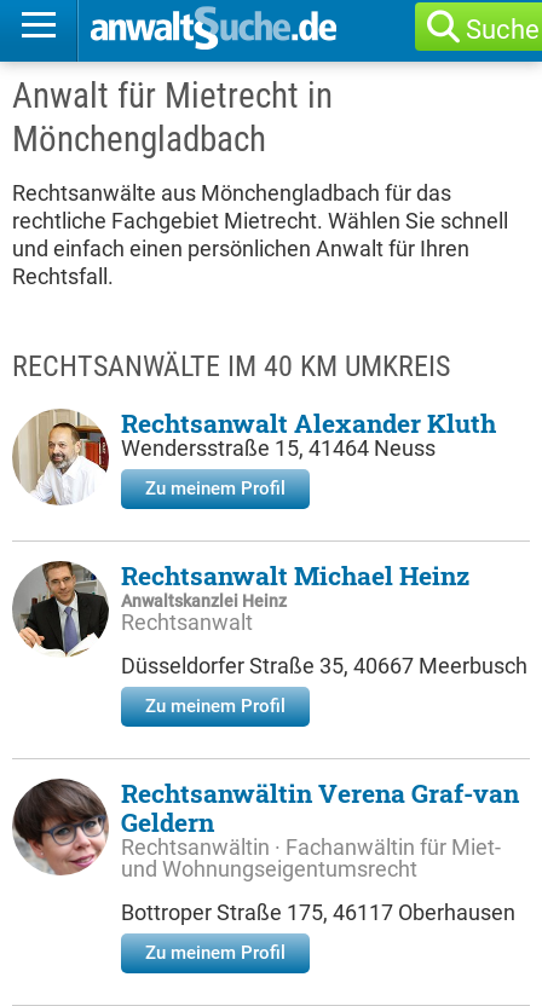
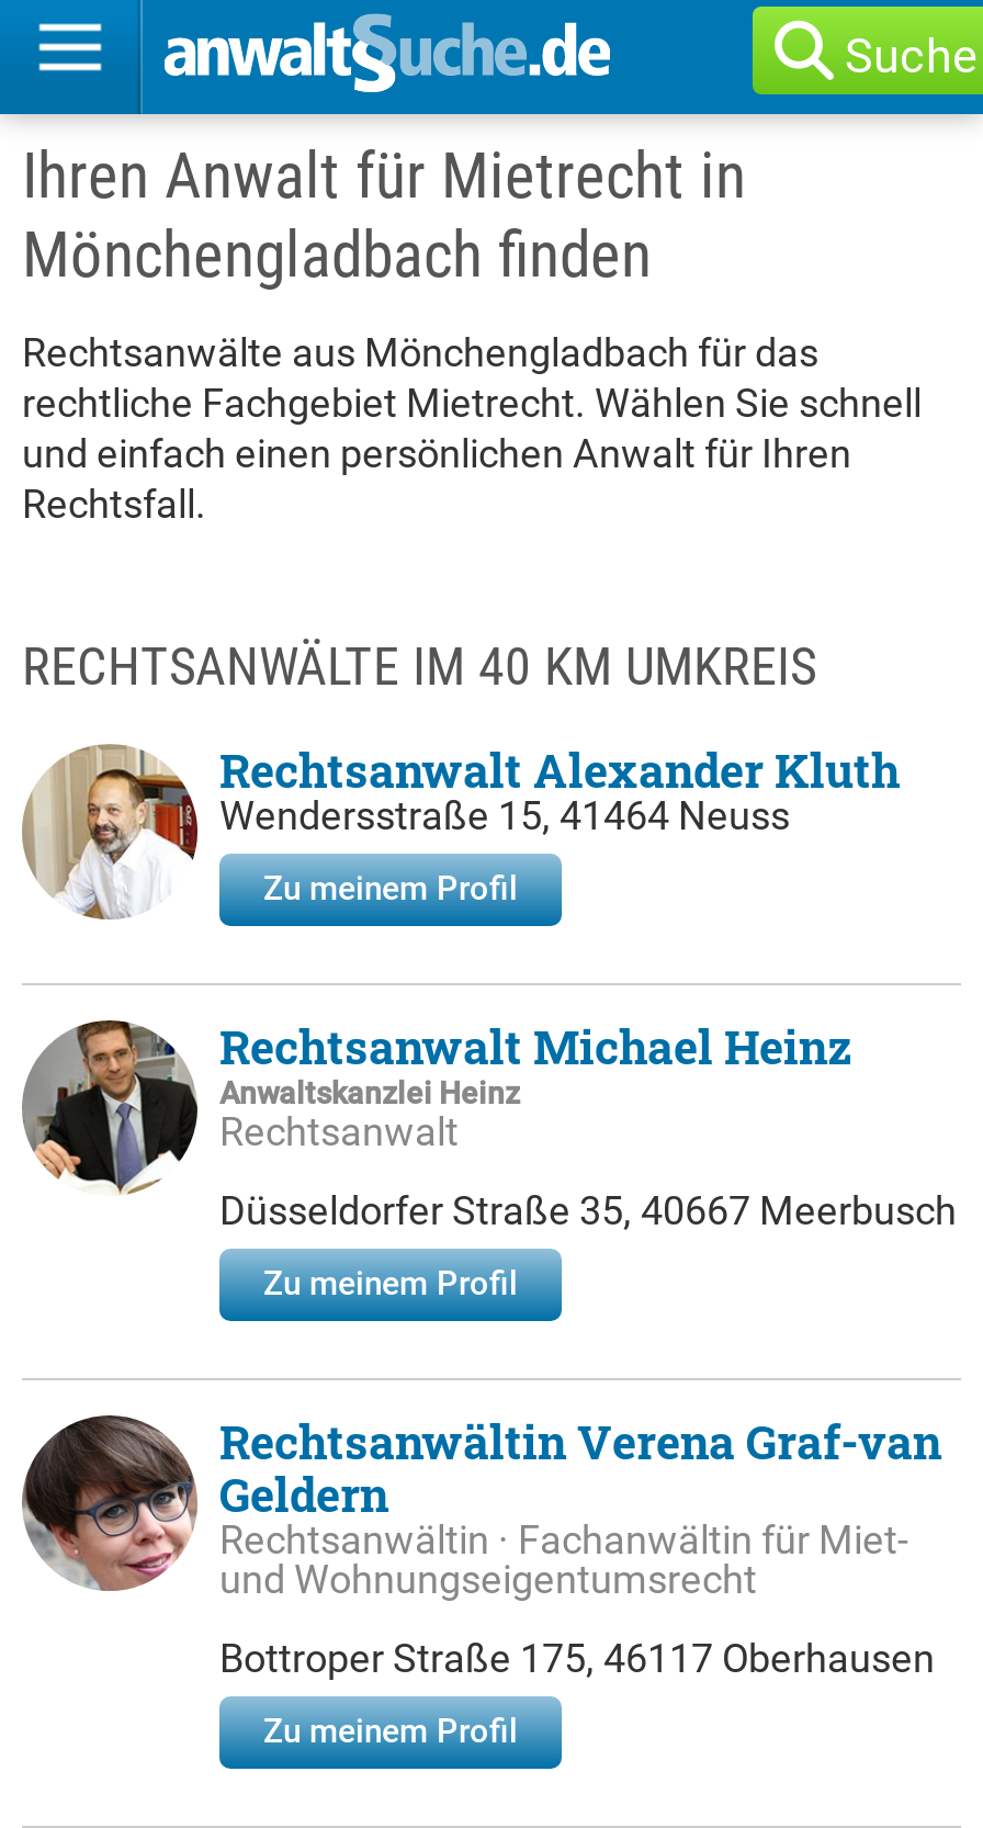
[12,75,333,160] Anwalt für Mietrecht in | Mönchengladbach -> [22,138,746,292] Ihren Anwalt für Mietrecht in | Mönchengladbach finden

